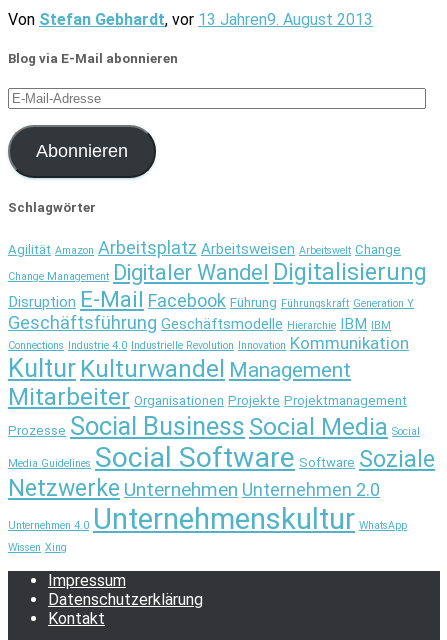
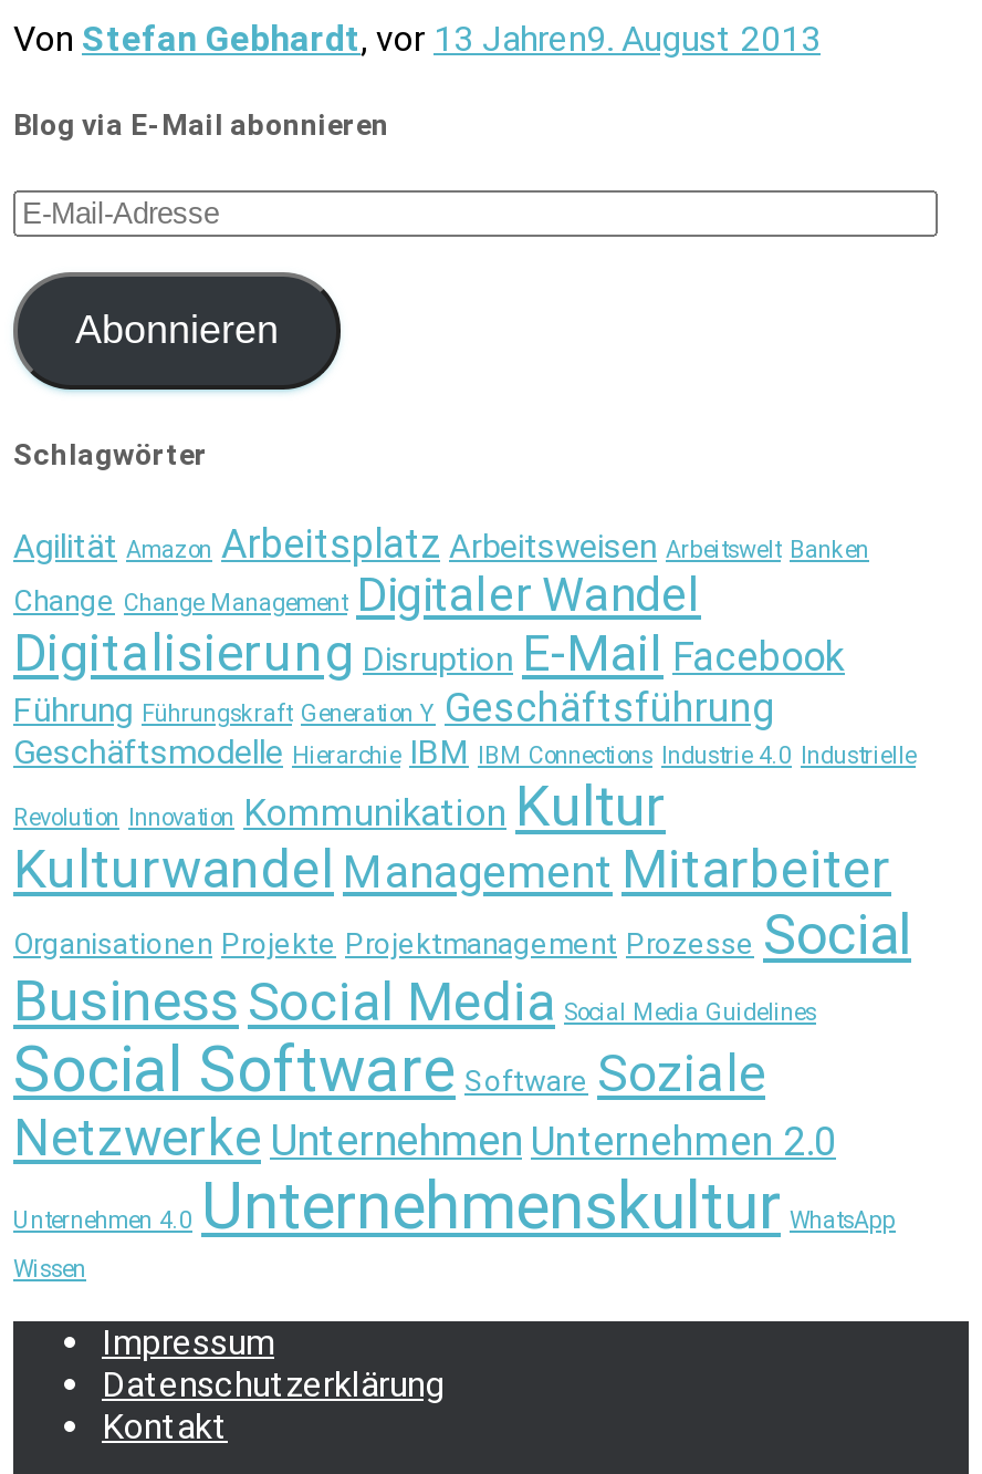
[8,237,435,474] Agilität Amazon Arbeitsplatz Arbeitsweisen Arbeitswelt Change | Change Management Digitaler Wandel Digitalisierung | Disruption E-Mail Facebook Führung Führungskraft Generation Y | Geschäftsführung Geschäftsmodelle Hierarchie IBM IBM | Connections Industrie 4.0 Industrielle Revolution Innovation Kommunikation | Kultur Kulturwandel Management | Mitarbeiter Organisationen Projekte Projektmanagement | Prozesse Social Business Social Media Social | Media Guidelines Social Software Software Soziale -> [13,521,916,1107] Agilität Amazon Arbeitsplatz Arbeitsweisen Arbeitswelt Banken | Change Change Management Digitaler Wandel | Digitalisierung Disruption E-Mail Facebook | Führung Führungskraft Generation Y Geschäftsführung | Geschäftsmodelle Hierarchie IBM IBM Connections Industrie 4.0 Industrielle | Revolution Innovation Kommunikation Kultur | Kulturwandel Management Mitarbeiter | Organisationen Projekte Projektmanagement Prozesse Social | Business Social Media Social Media Guidelines | Social Software Software Soziale
[8,541,67,554] Wissen Xing -> [13,1256,86,1285] Wissen

